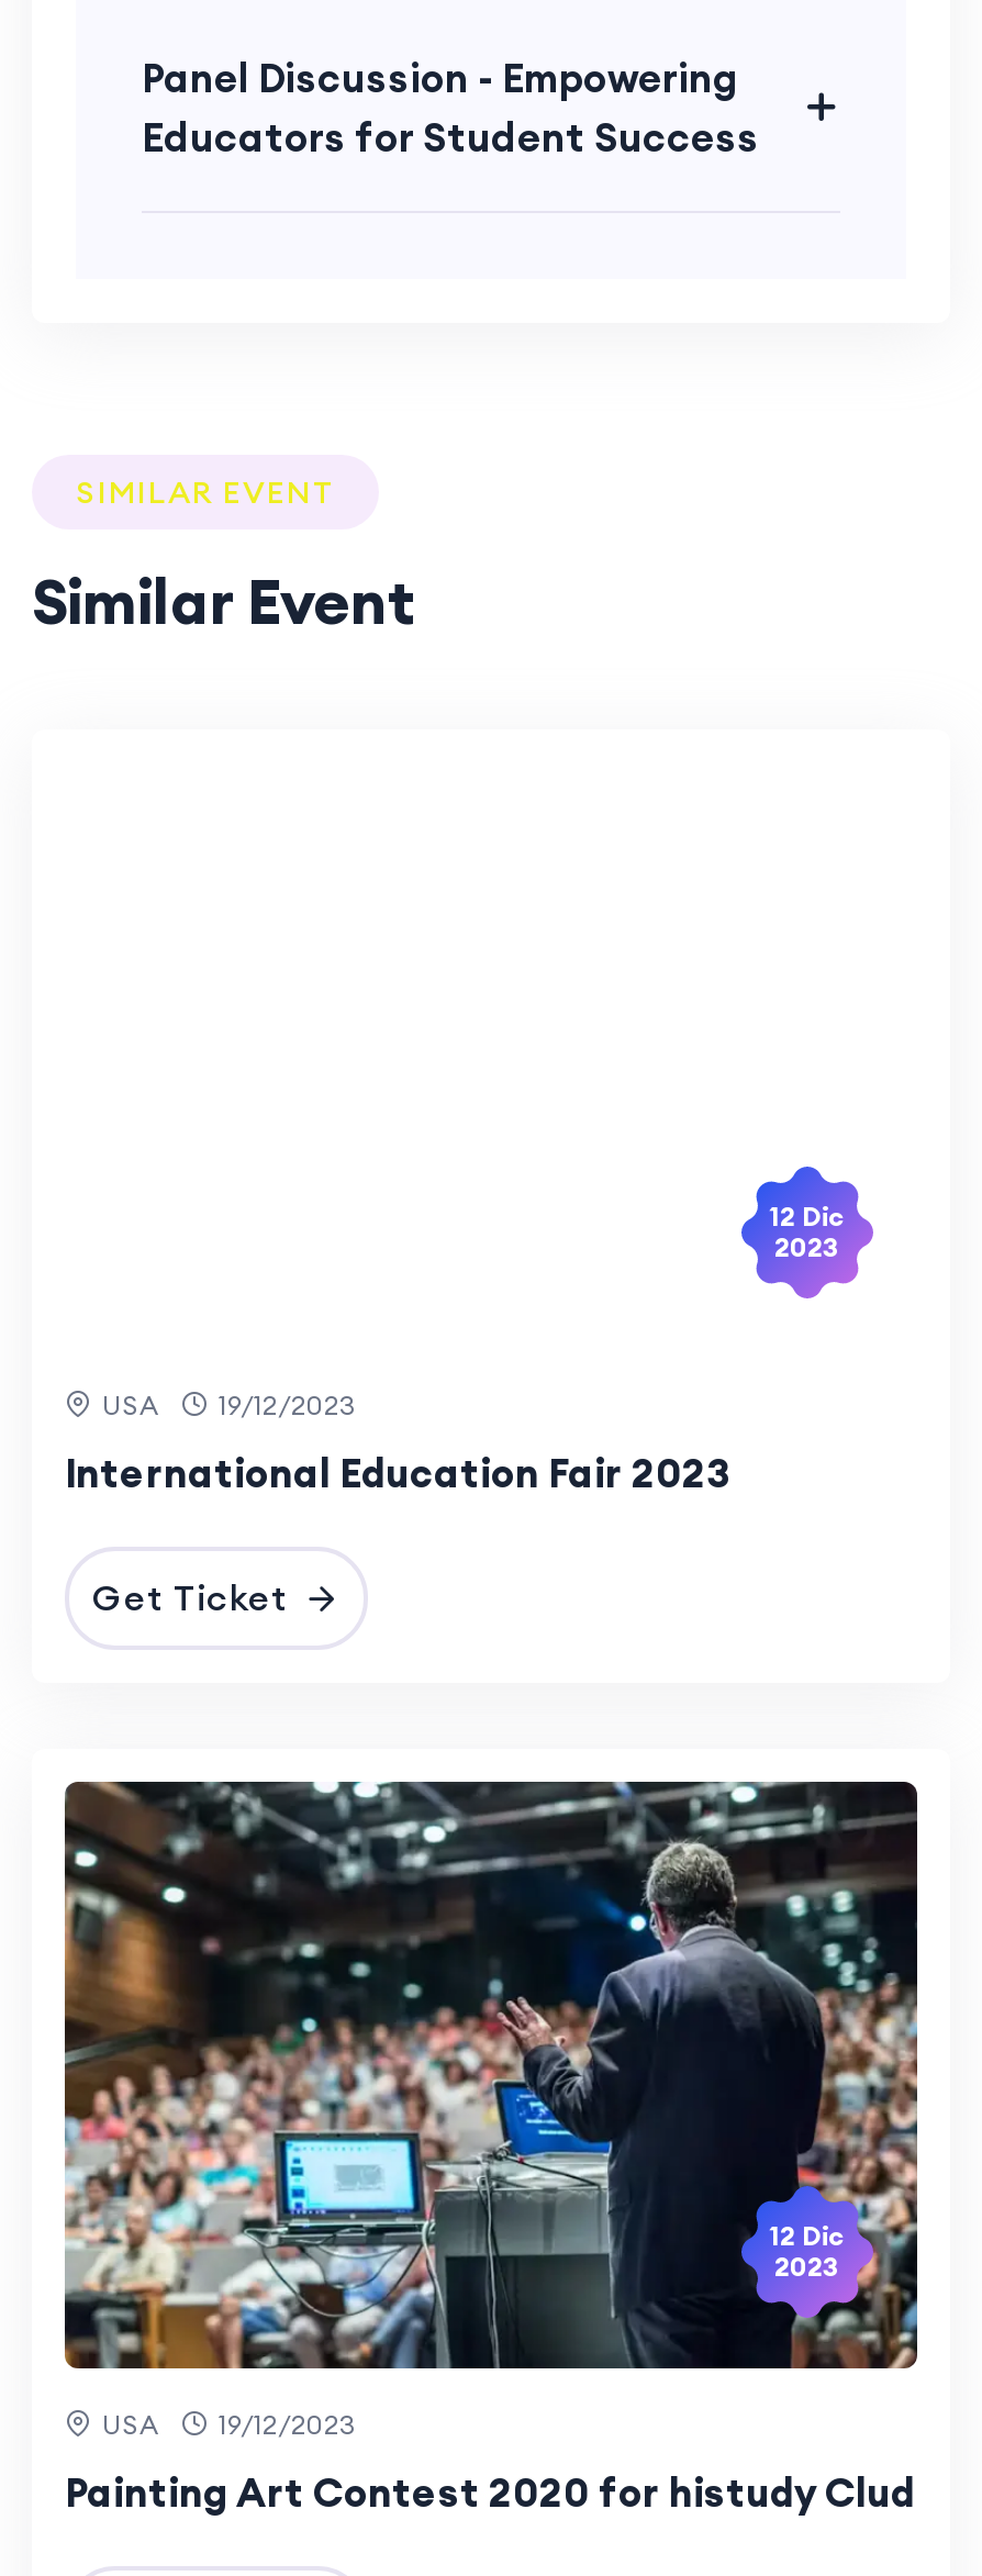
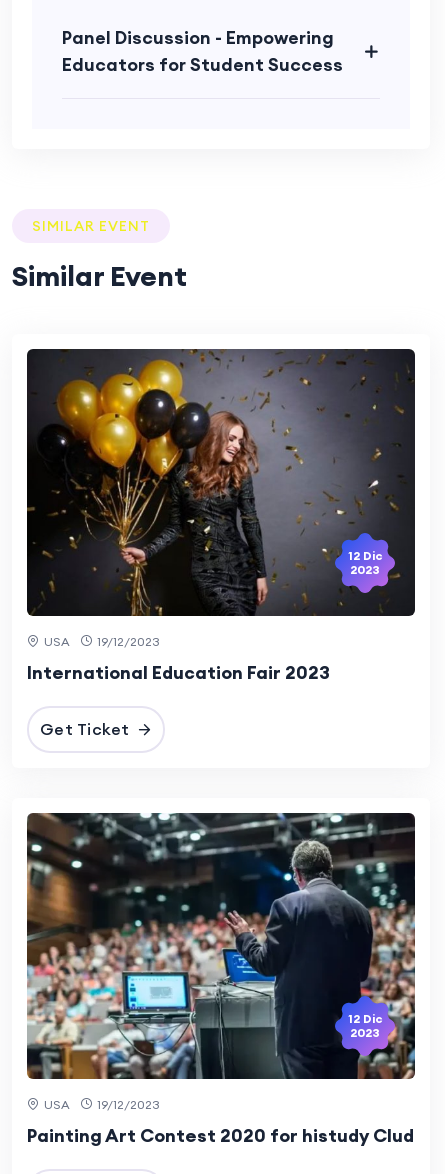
none -> [26,348,416,617] [image]

